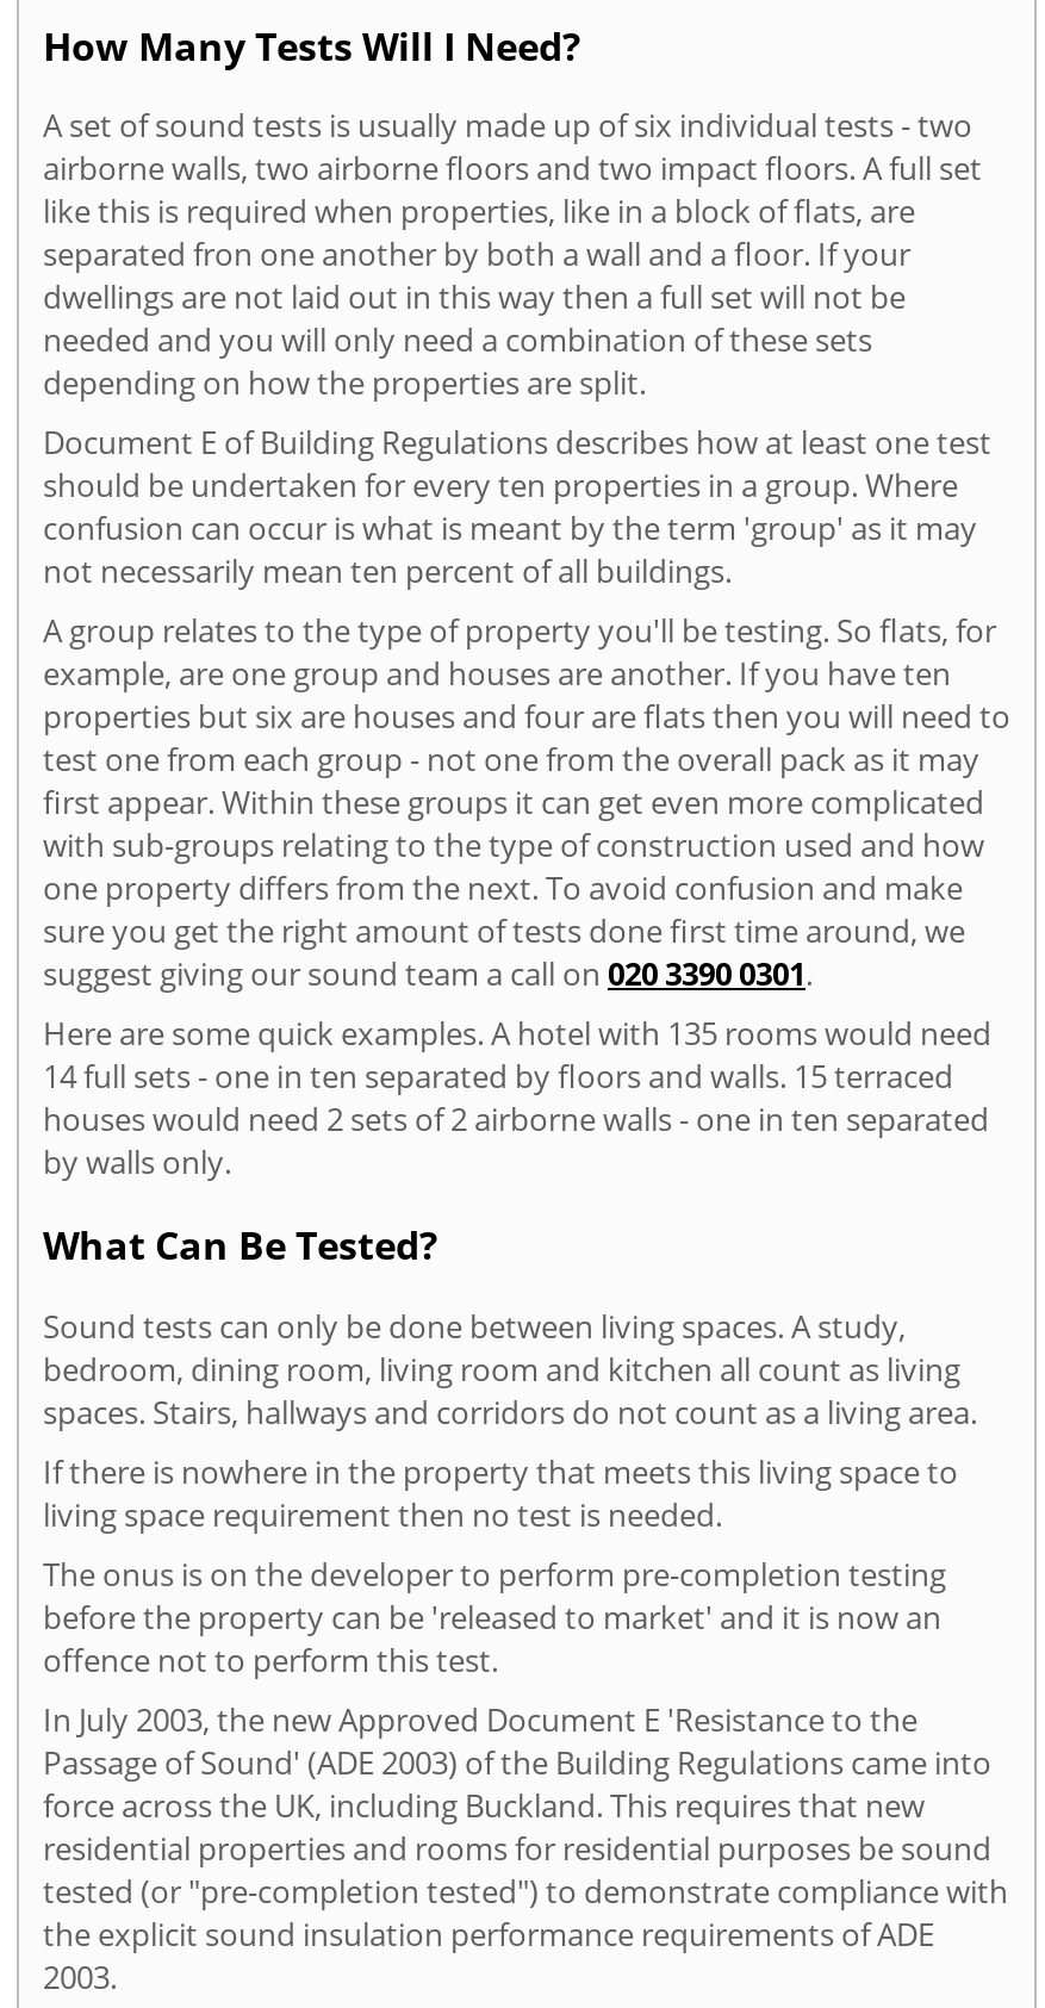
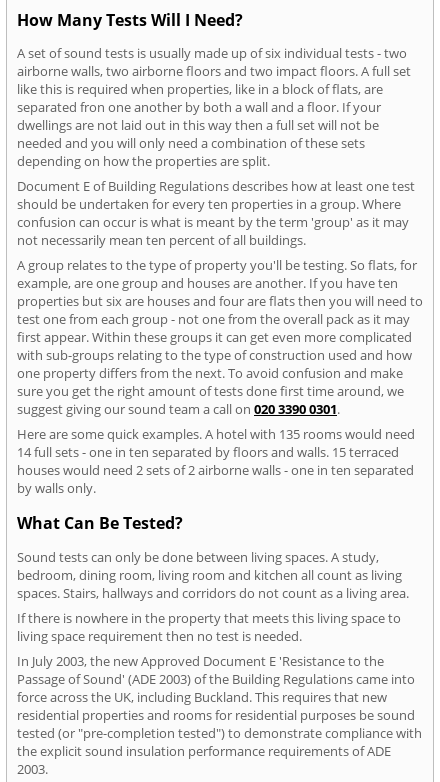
[43,1552,946,1681] The onus is on the developer to perform pre-completion testing | before the property can be 'released to market' and it is now an | offence not to perform this test. -> none

